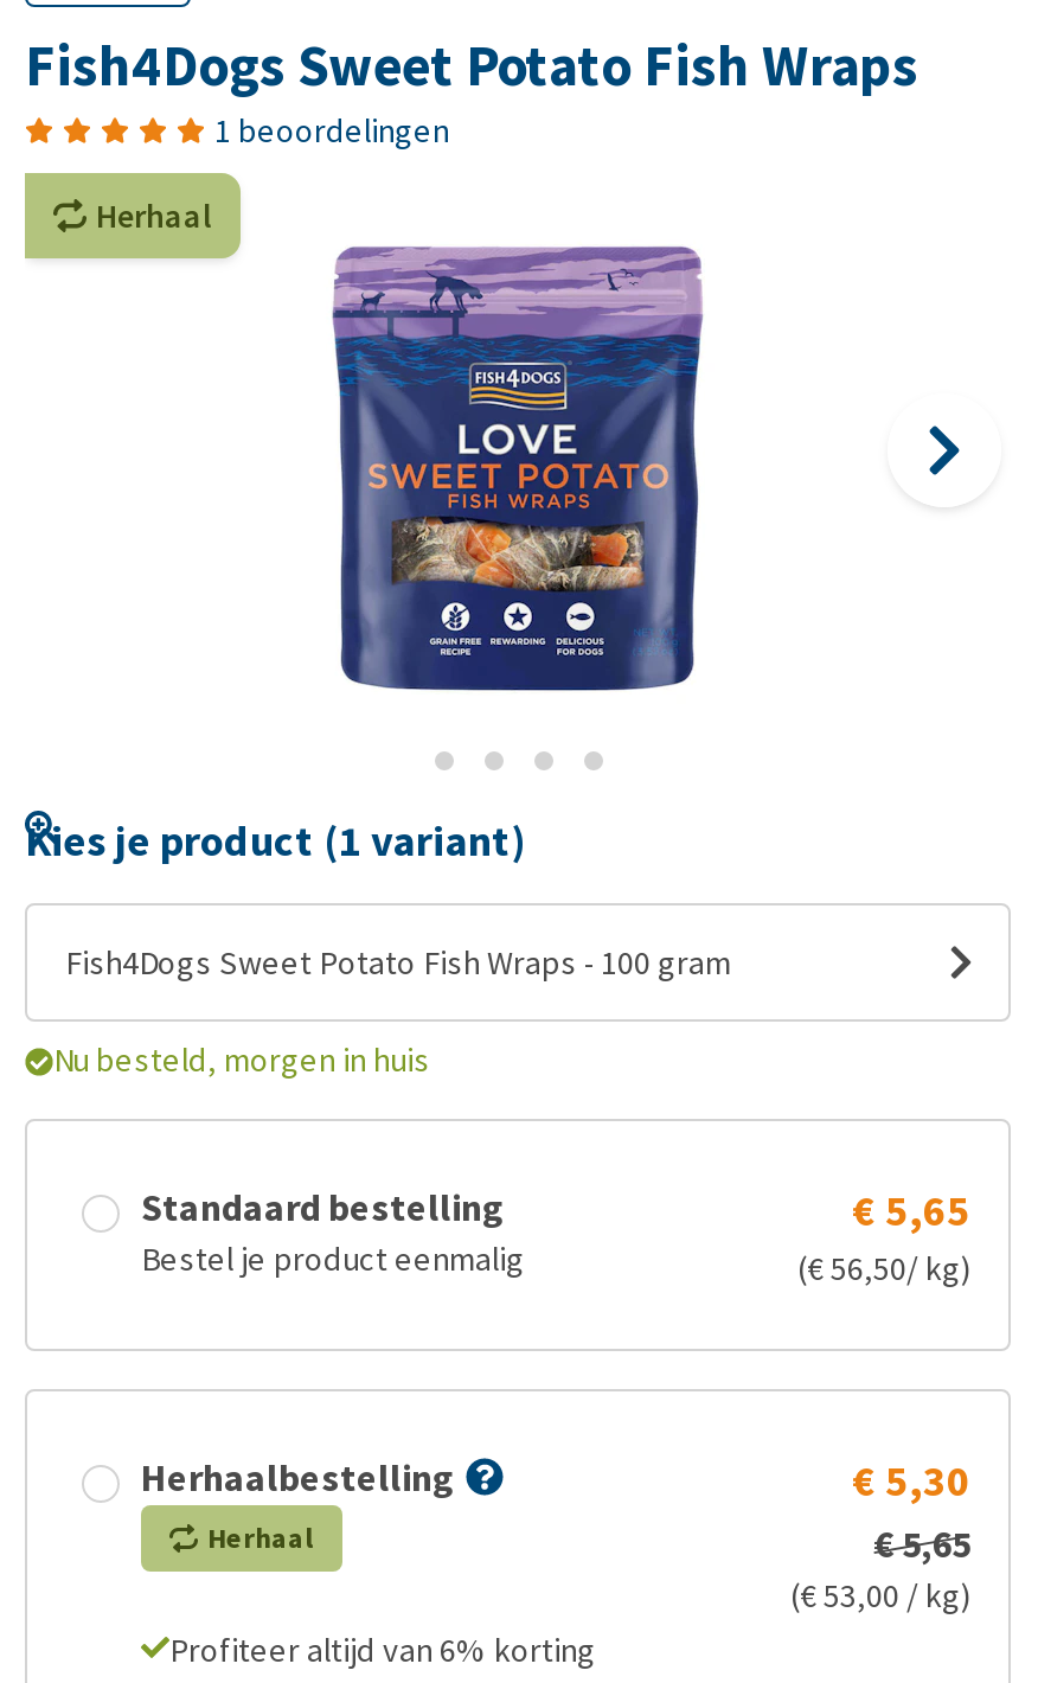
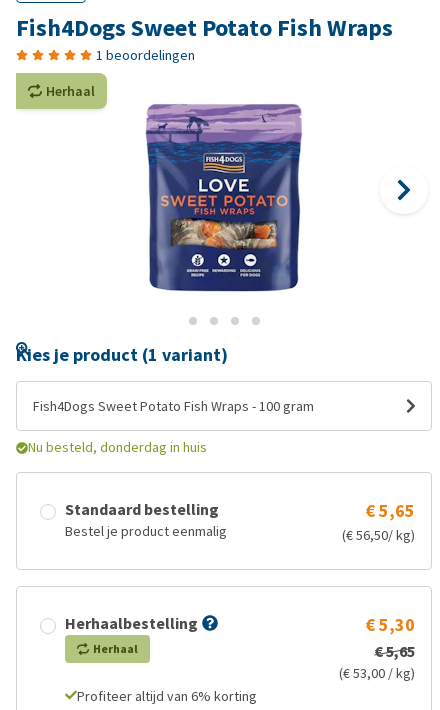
[53,1038,430,1081] Nu besteld, morgen in huis -> [28,438,207,456] Nu besteld, donderdag in huis

